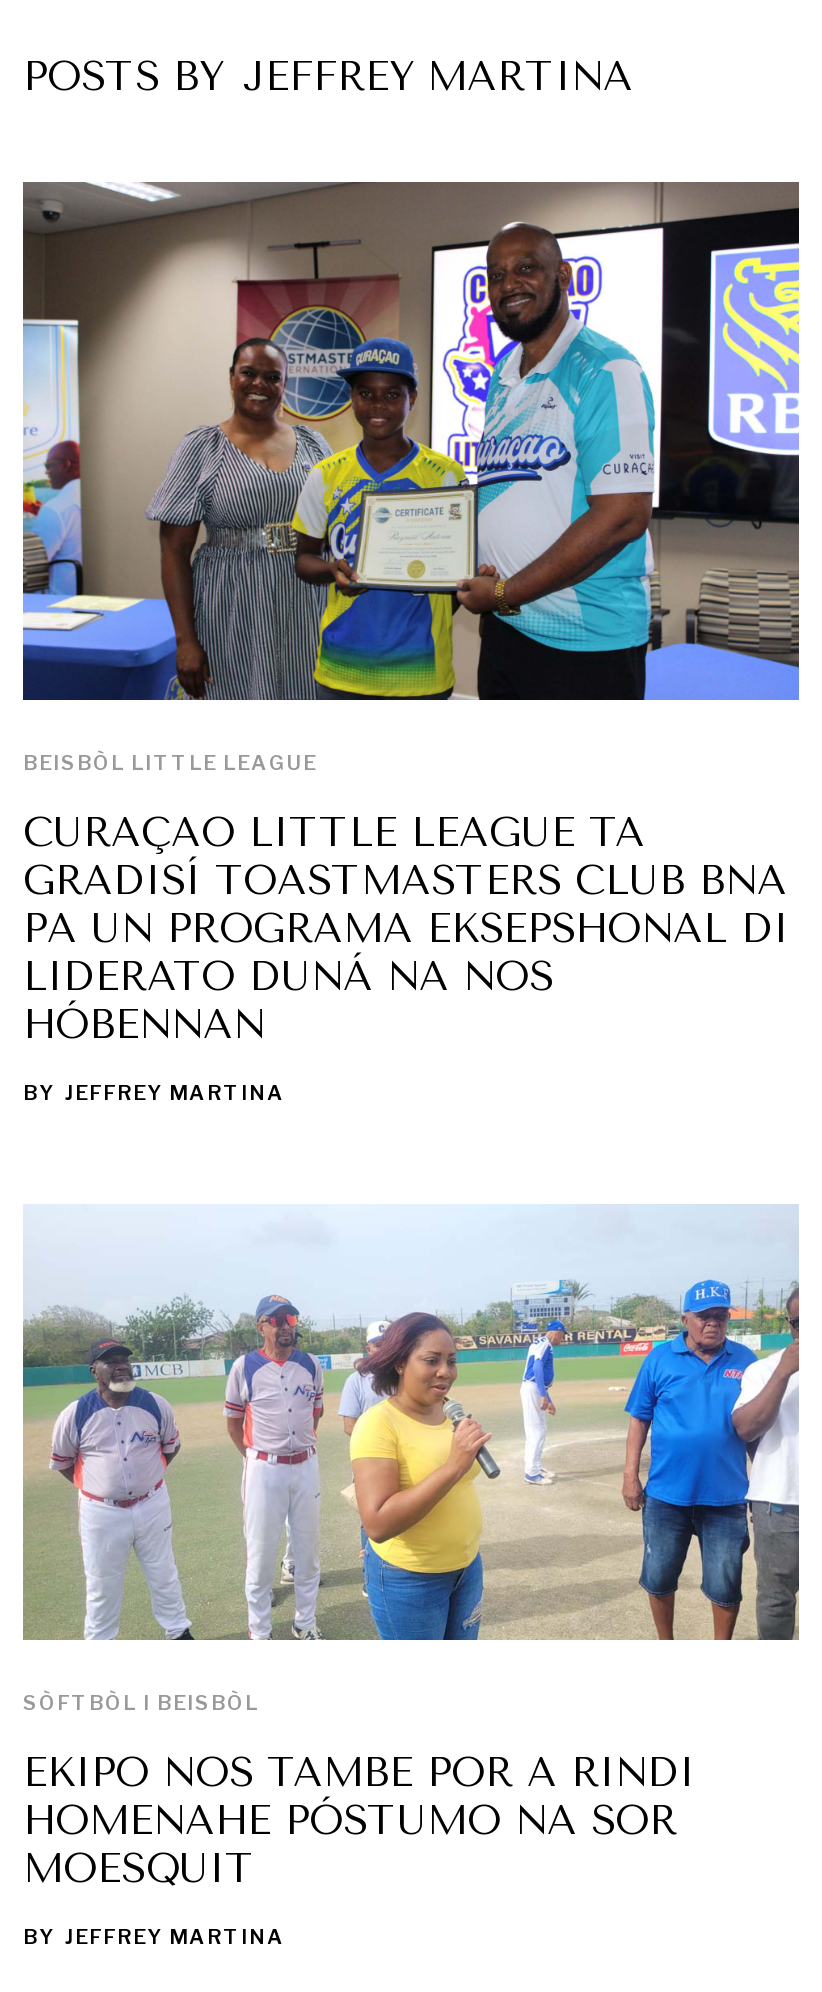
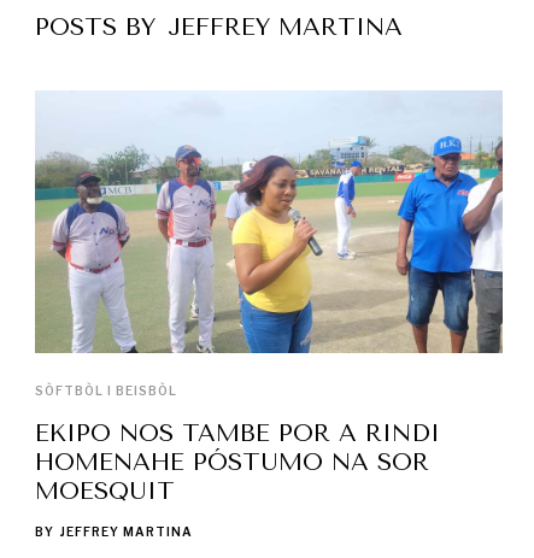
[21,180,801,1103] [image] | BEISBÒL LITTLE LEAGUE | CURAÇAO LITTLE LEAGUE TA | GRADISÍ TOASTMASTERS CLUB BNA | PA UN PROGRAMA EKSEPSHONAL DI | LIDERATO DUNÁ NA NOS | HÓBENNAN | BY JEFFREY MARTINA -> none

